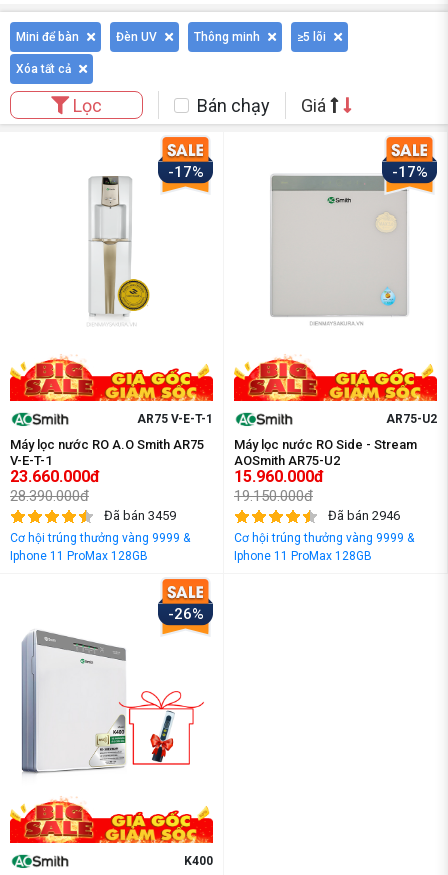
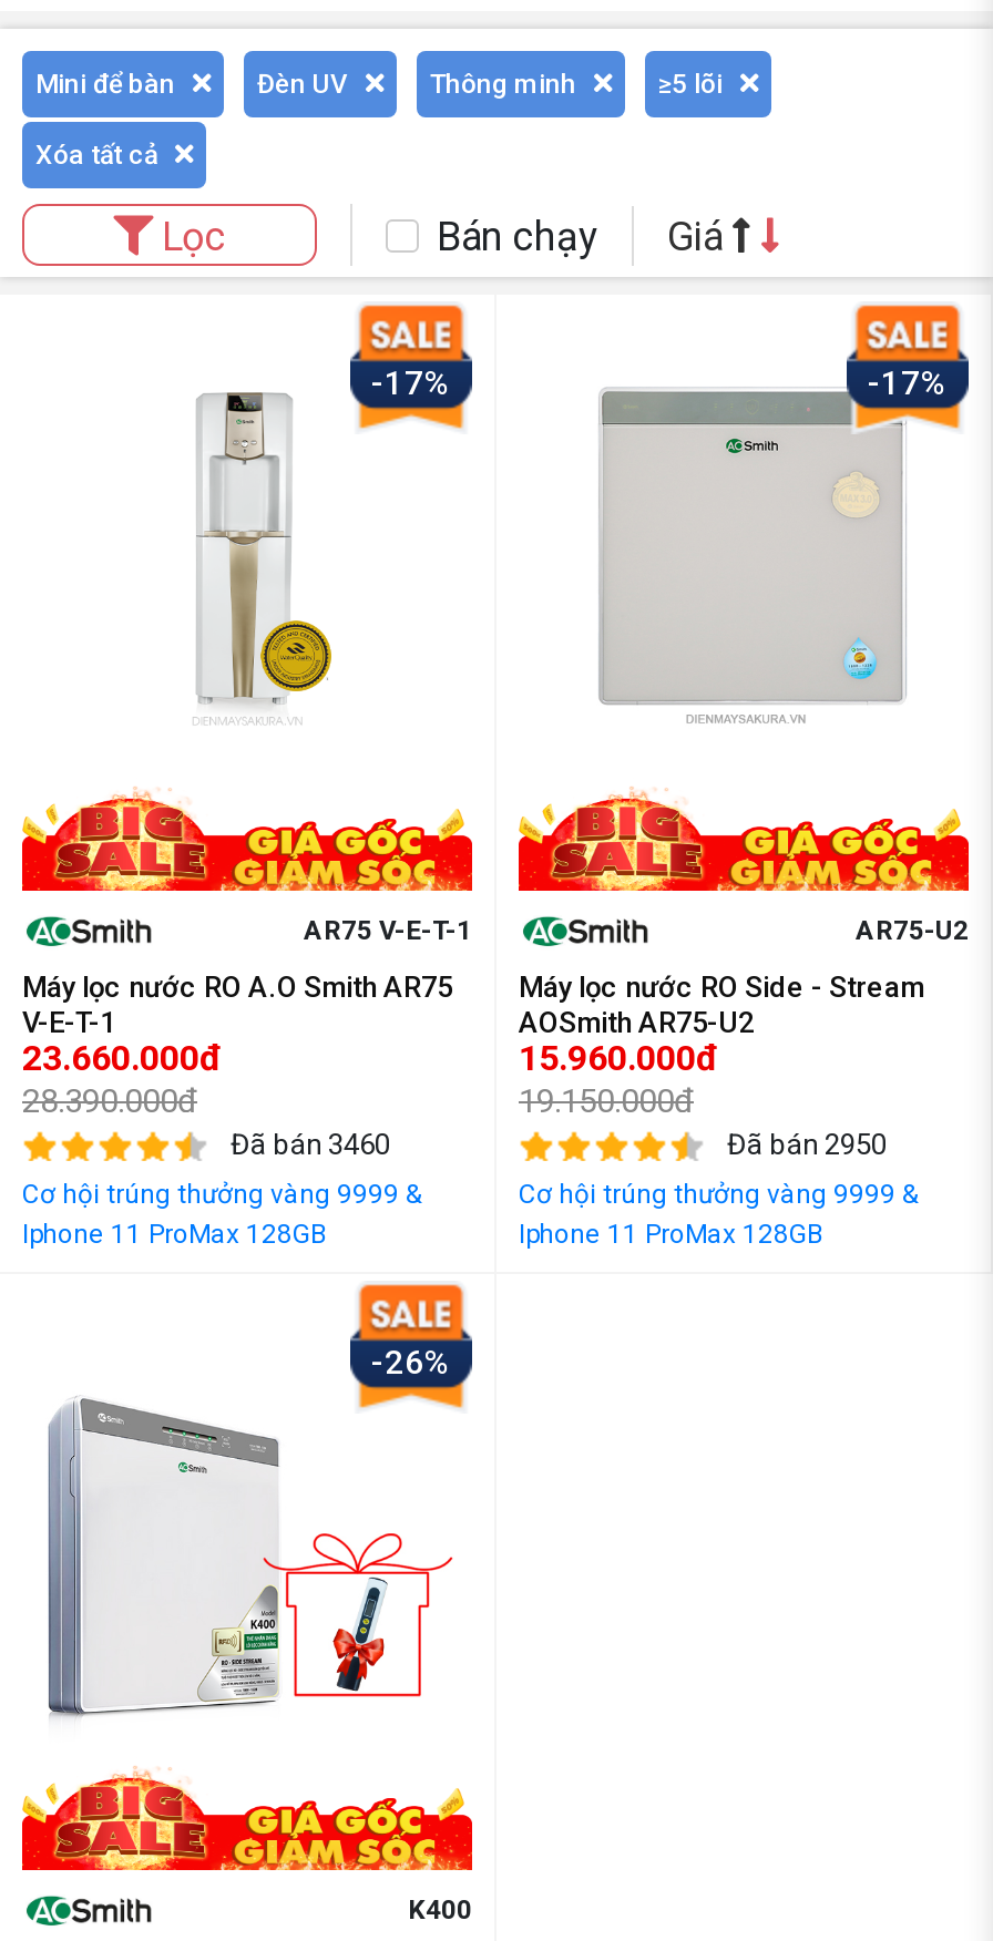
[104,508,176,523] Đã bán 3459 -> [231,1128,390,1161] Đã bán 3460
[328,508,400,523] Đã bán 2946 -> [727,1128,887,1161] Đã bán 2950

